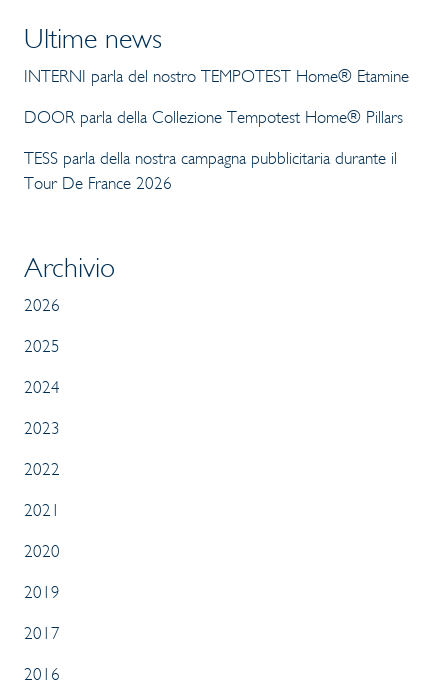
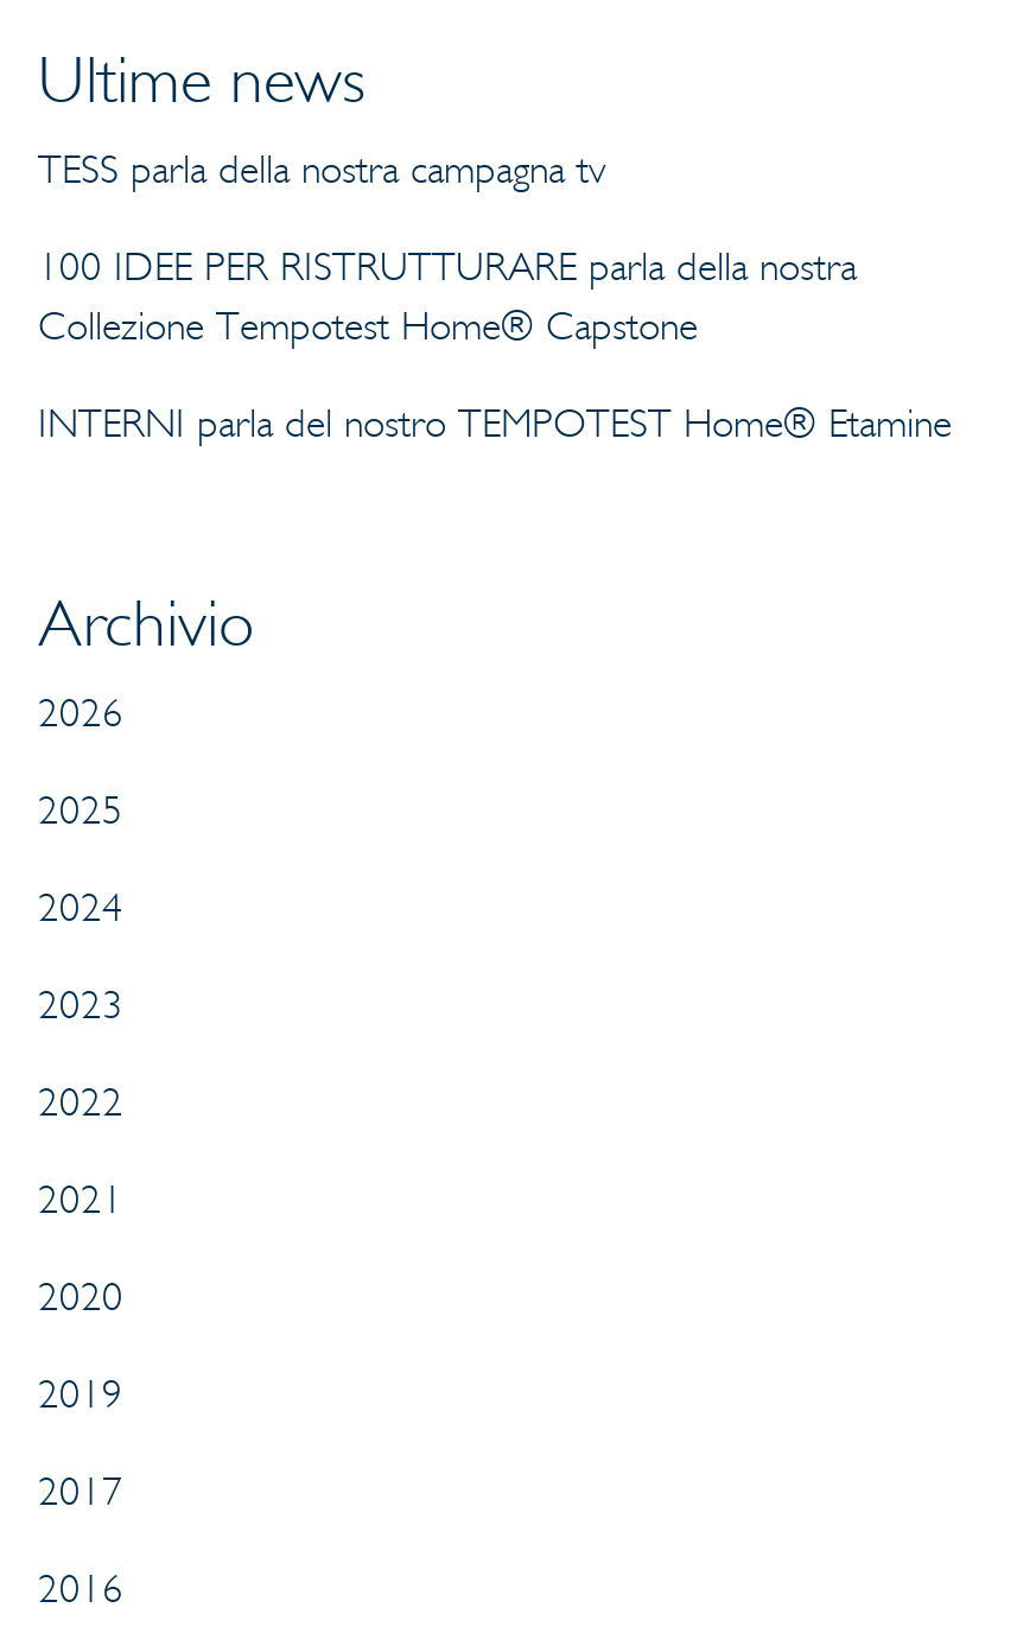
none -> [38,145,857,351] TESS parla della nostra campagna tv | 100 IDEE PER RISTRUTTURARE parla della nostra | Collezione Tempotest Home® Capstone
moved [24,66,409,87] -> [38,399,952,449]: INTERNI parla del nostro TEMPOTEST Home® Etamine
[24,107,403,194] DOOR parla della Collezione Tempotest Home® Pillars | TESS parla della nostra campagna pubblicitaria durante il | Tour De France 2026 -> none

